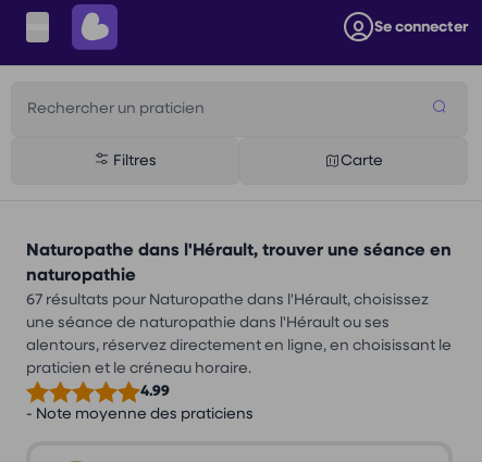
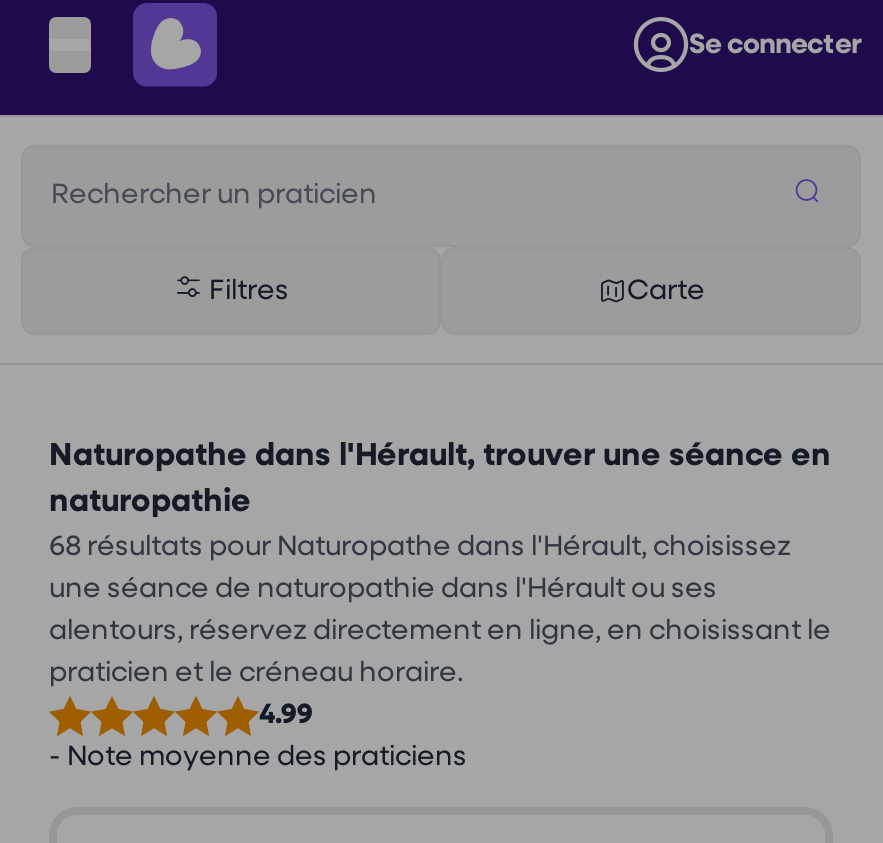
[26,293,429,308] 67 résultats pour Naturopathe dans l'Hérault, choisissez -> [49,534,791,562] 68 résultats pour Naturopathe dans l'Hérault, choisissez

